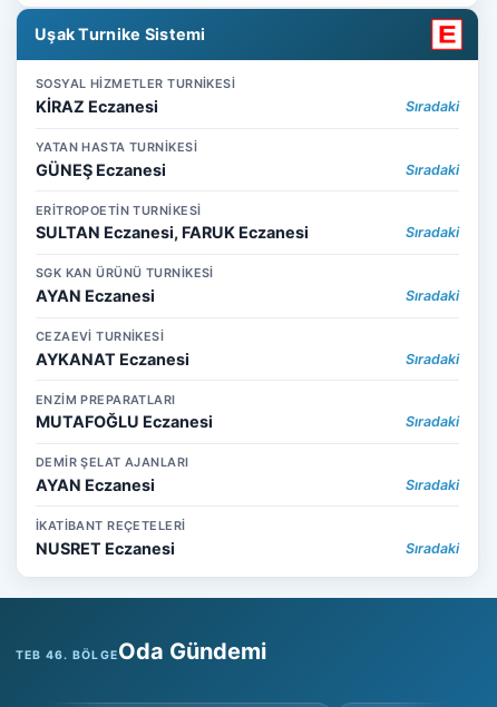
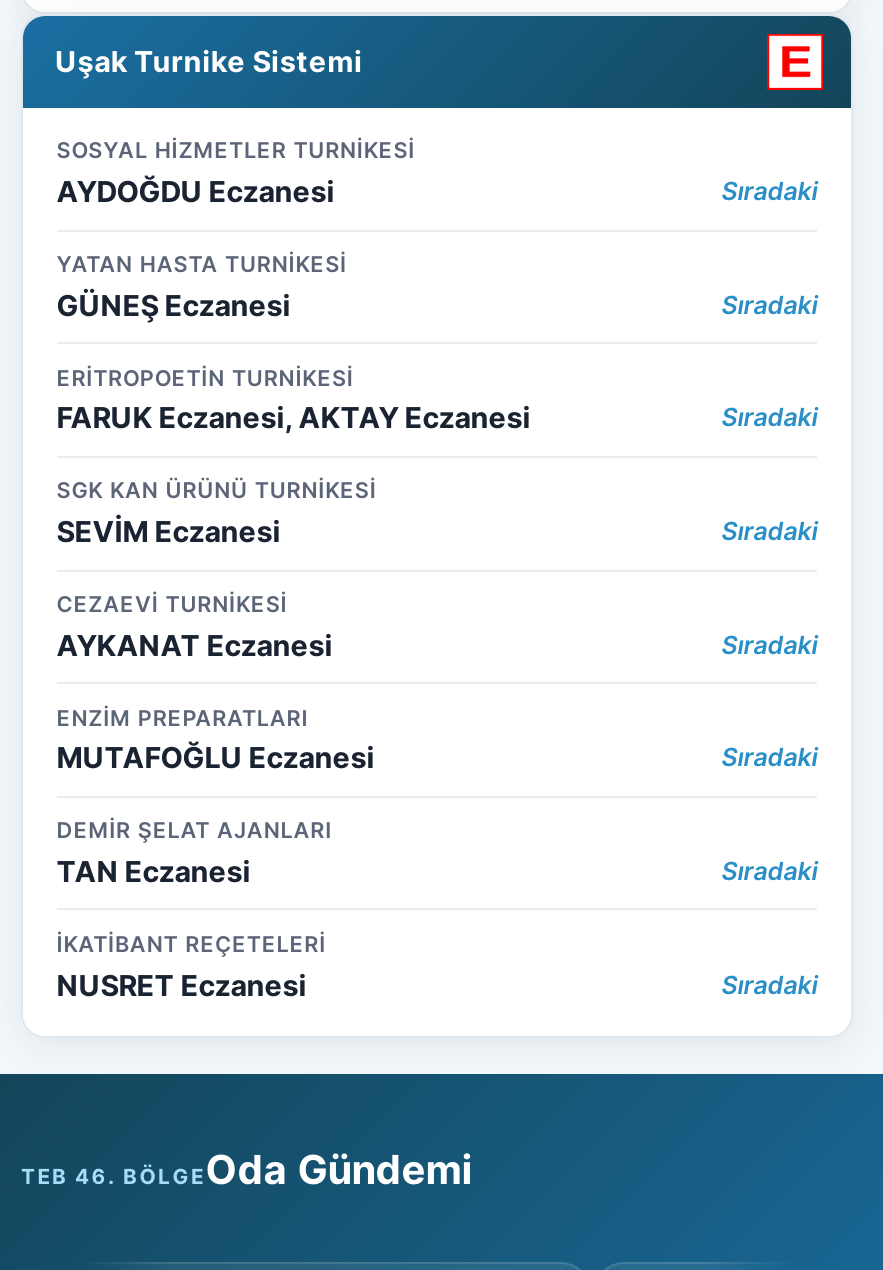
[35,97,158,116] KİRAZ Eczanesi -> [57,174,335,208] AYDOĞDU Eczanesi
[35,223,308,242] SULTAN Eczanesi, FARUK Eczanesi -> [57,401,531,435] FARUK Eczanesi, AKTAY Eczanesi
[35,286,155,305] AYAN Eczanesi -> [57,514,281,548] SEVİM Eczanesi
[35,475,155,494] AYAN Eczanesi -> [57,854,251,888] TAN Eczanesi

